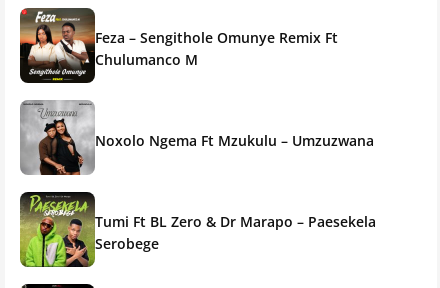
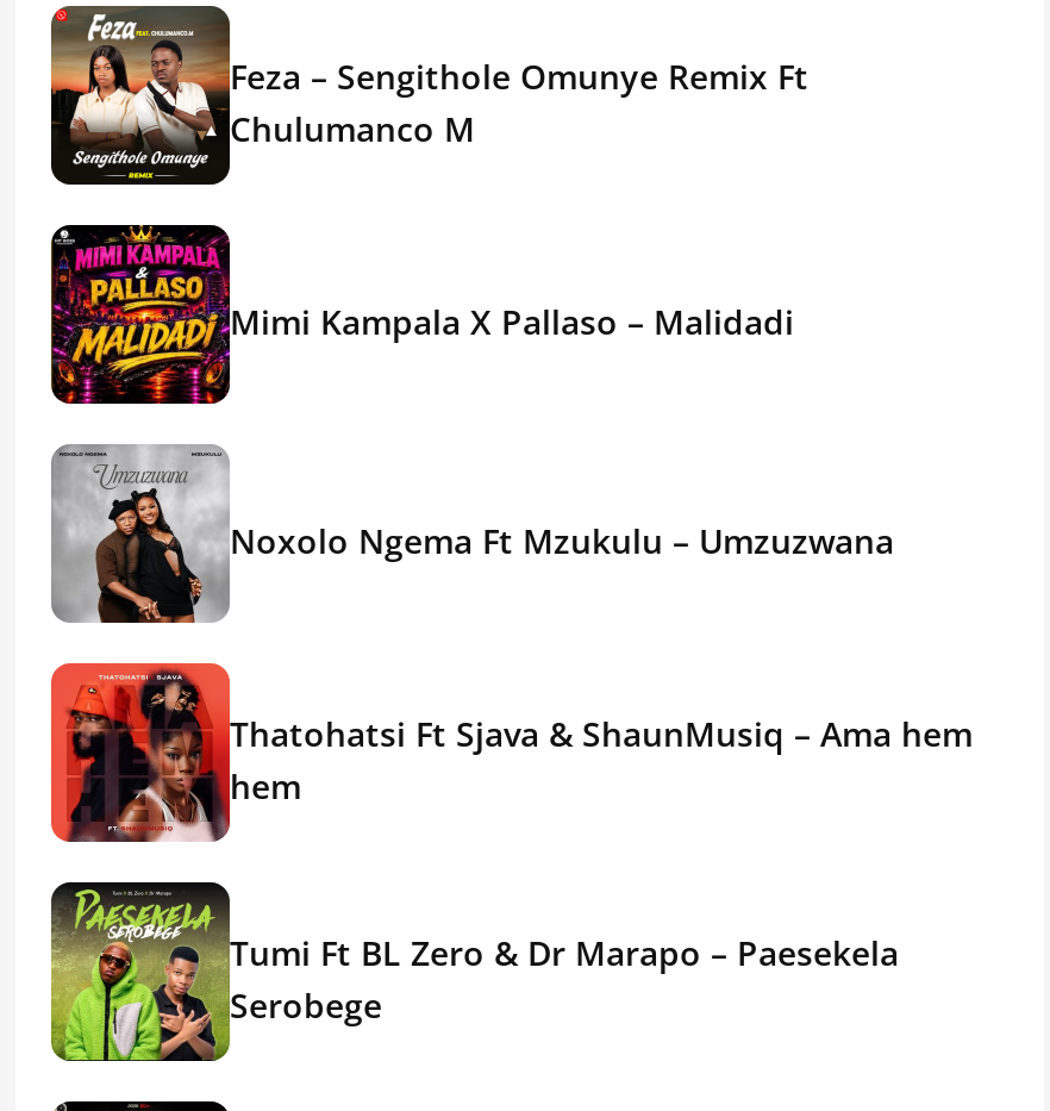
none -> [51,225,794,404] [image] | Mimi Kampala X Pallaso – Malidadi
none -> [49,661,973,842] [image] | Thatohatsi Ft Sjava & ShaunMusiq – Ama hem | hem

